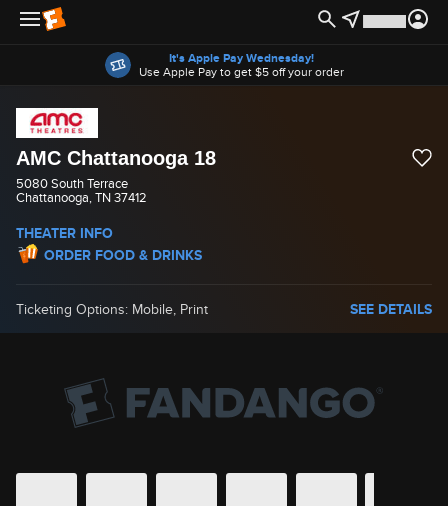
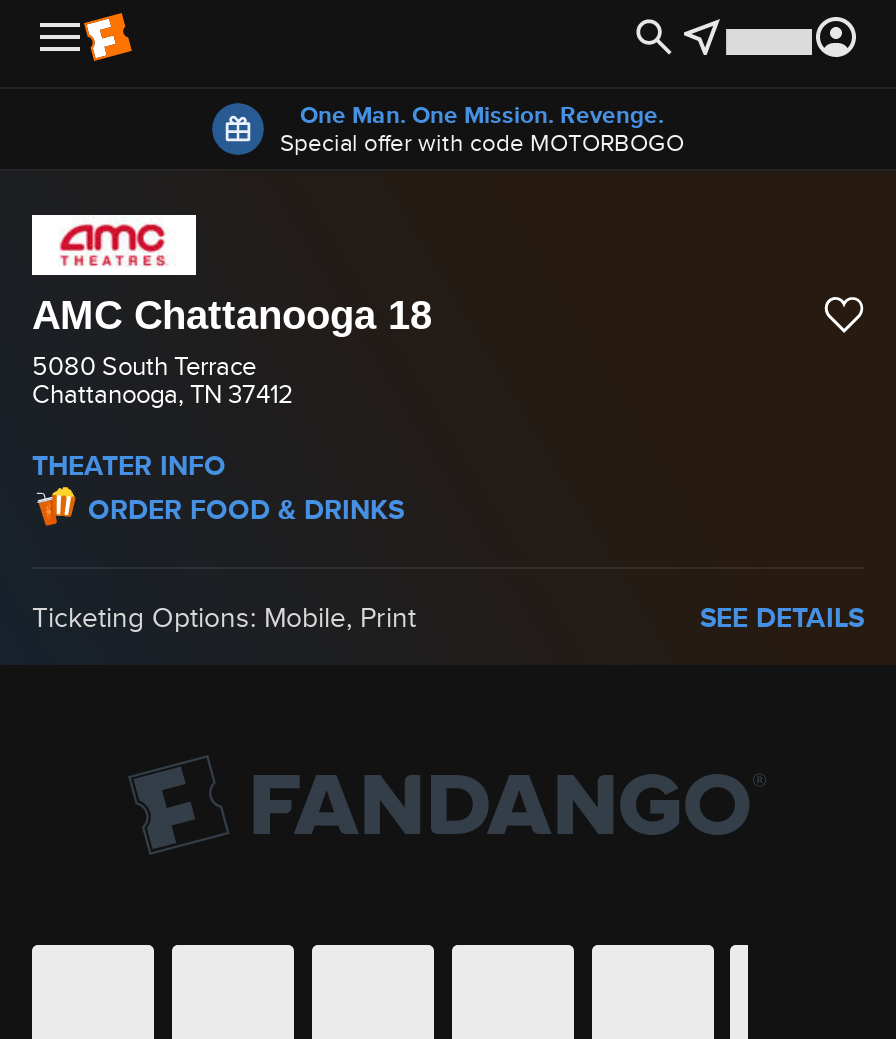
[138,49,343,80] It's Apple Pay Wednesday! | Use Apple Pay to get $5 off your order -> [280,97,684,159] One Man. One Mission. Revenge. | Special offer with code MOTORBOGO

